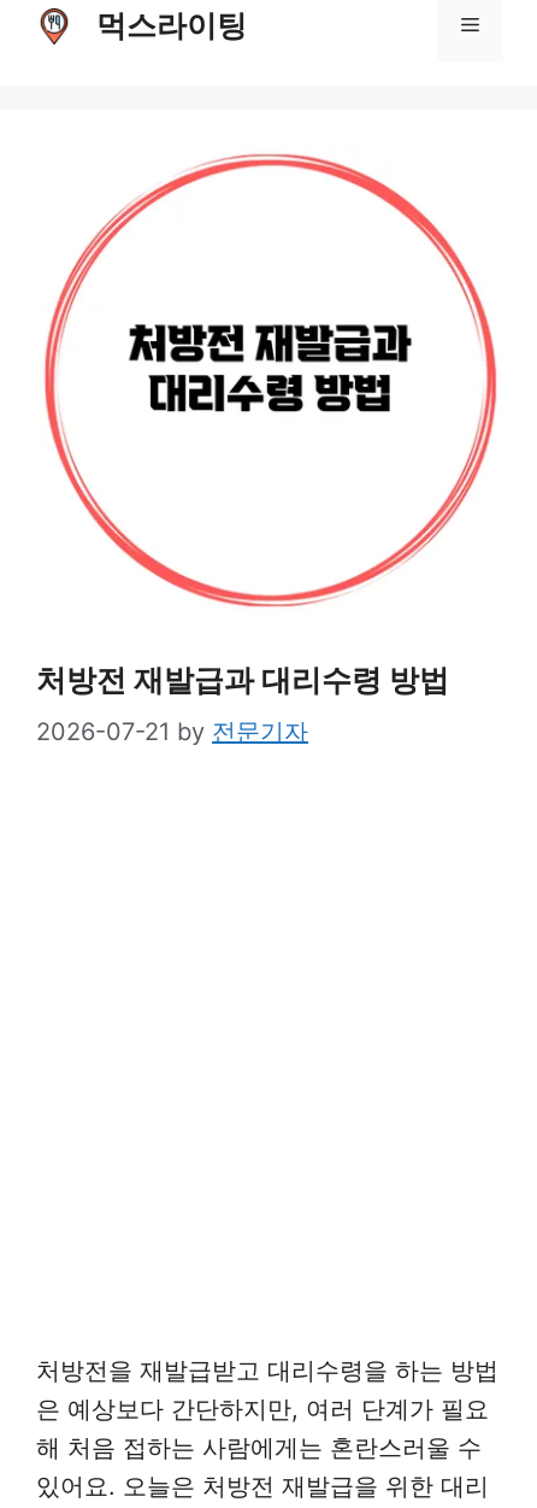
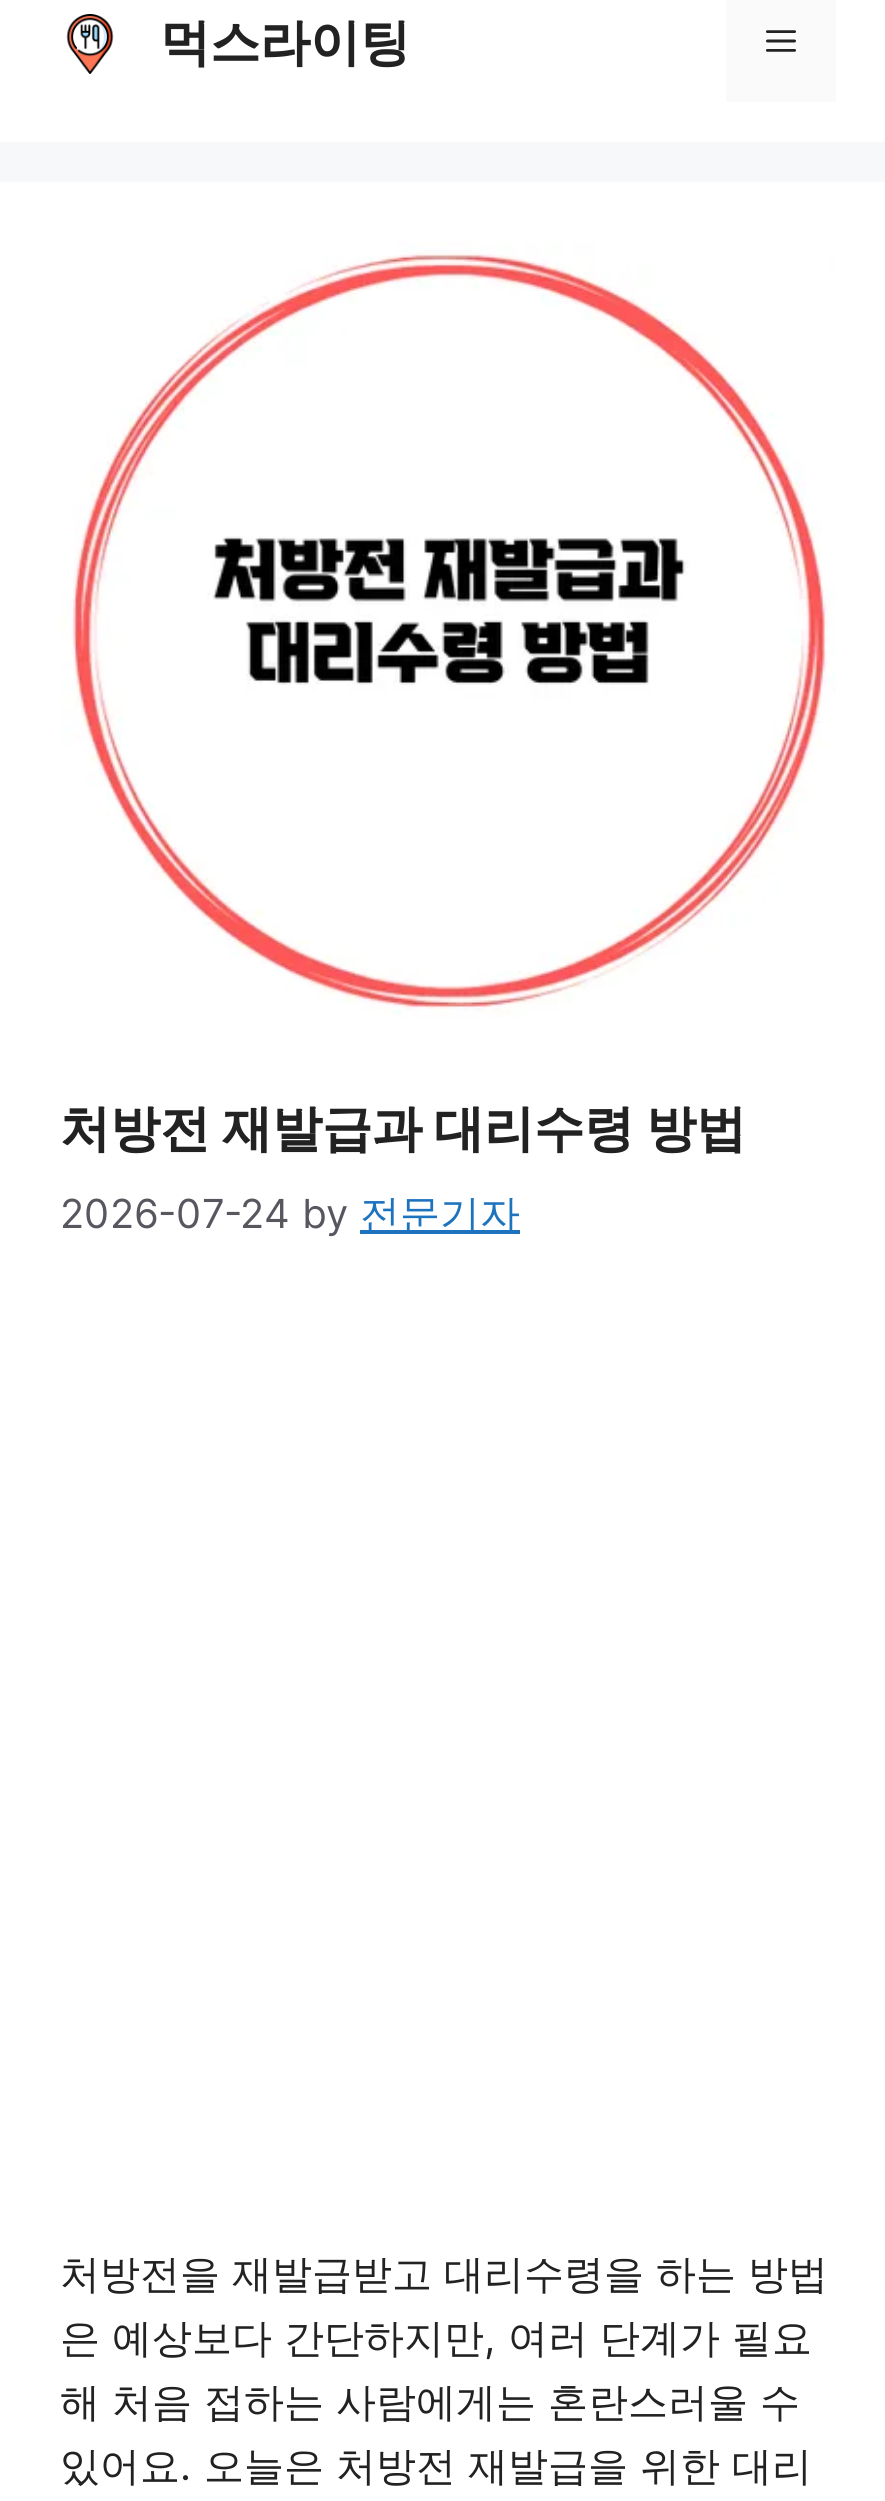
[36,717,308,746] 2026-07-21 by 전문기자 -> [60,1190,520,1238] 2026-07-24 by 전문기자

